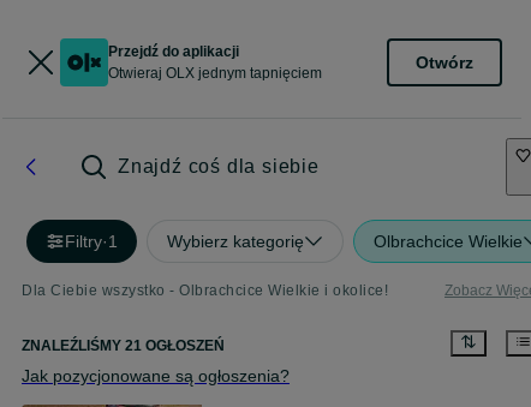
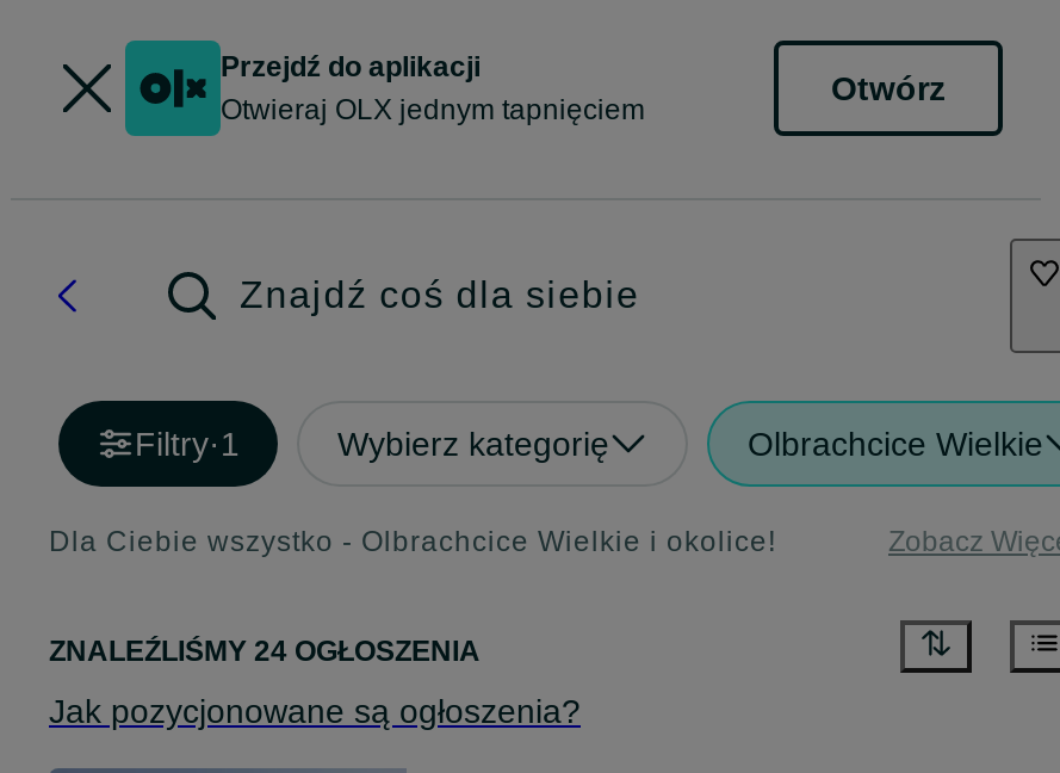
[22,338,225,355] ZNALEŹLIŚMY 21 OGŁOSZEŃ -> [49,635,481,669] ZNALEŹLIŚMY 24 OGŁOSZENIA

